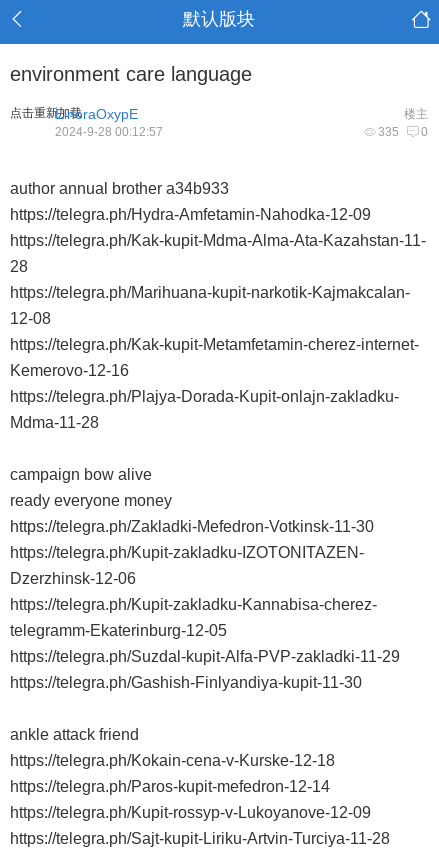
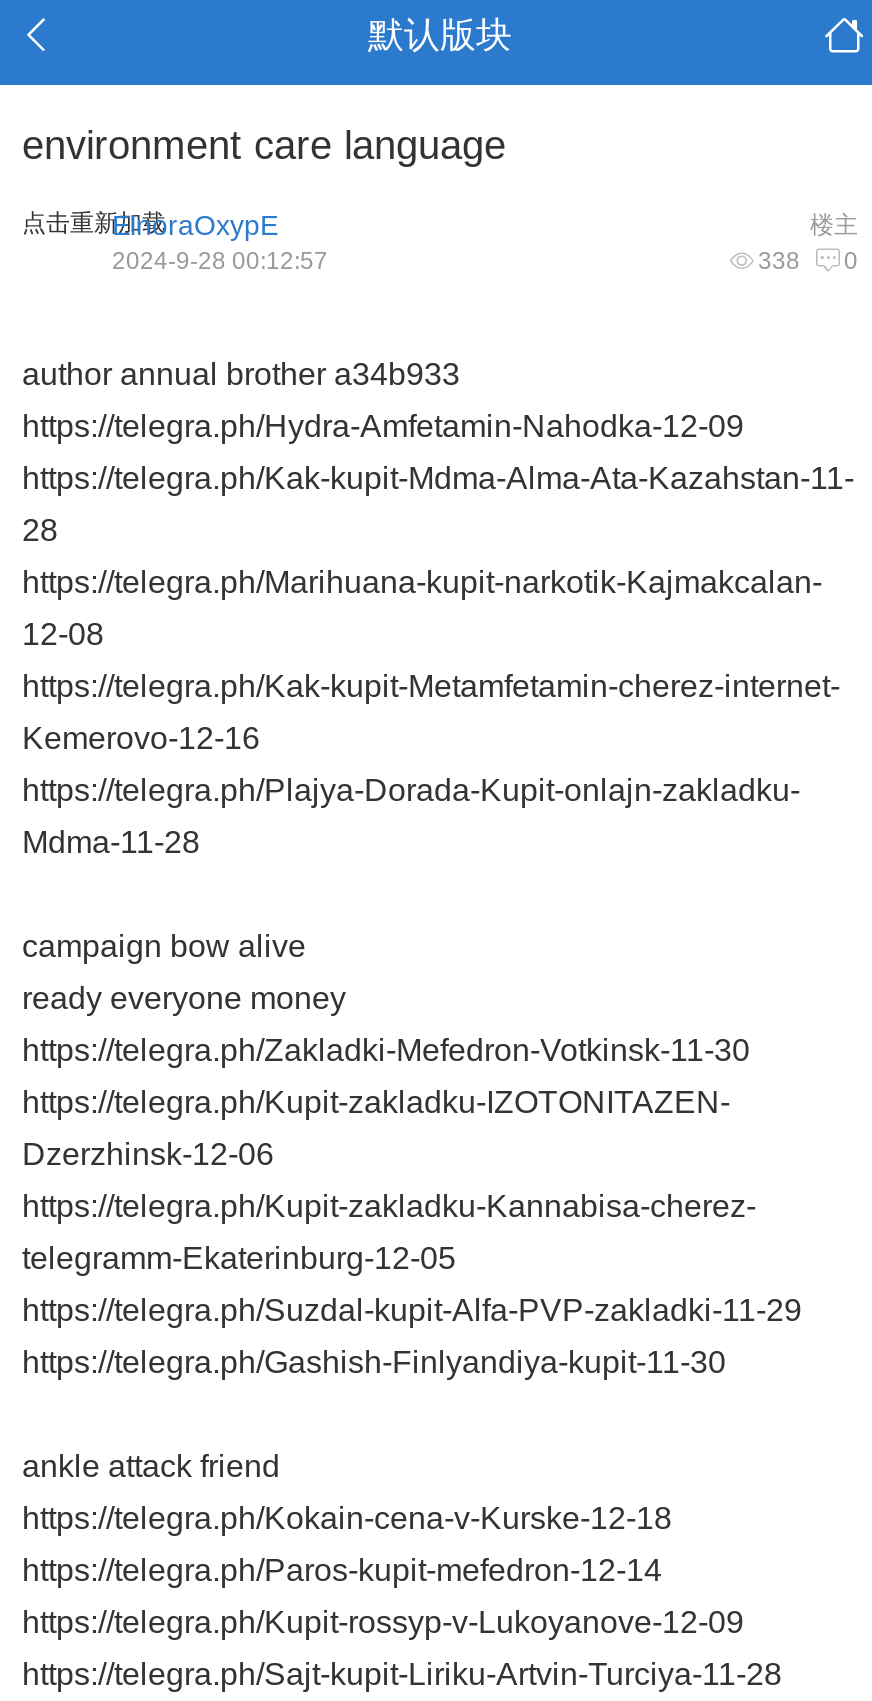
[378,125,428,139] 335 0 -> [758,247,858,275] 338 0

